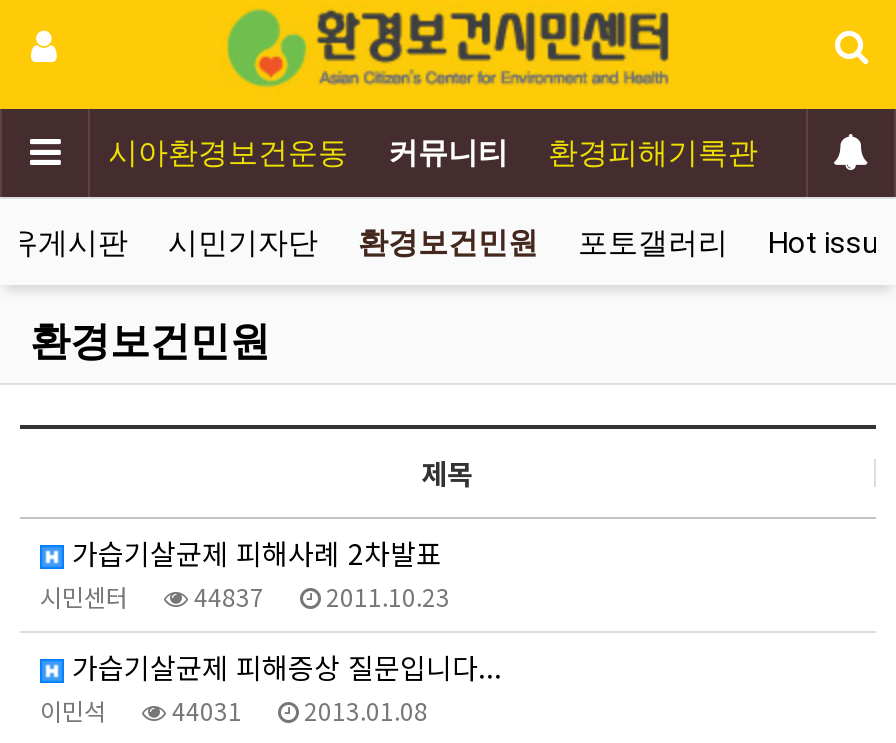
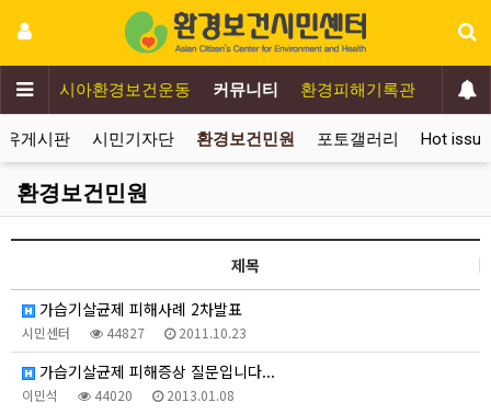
[40,579,450,613] 시민센터 44837 2011.10.23 -> [22,323,247,342] 시민센터 44827 2011.10.23
[40,693,428,727] 이민석 44031 2013.01.08 -> [22,386,235,404] 이민석 44020 2013.01.08

